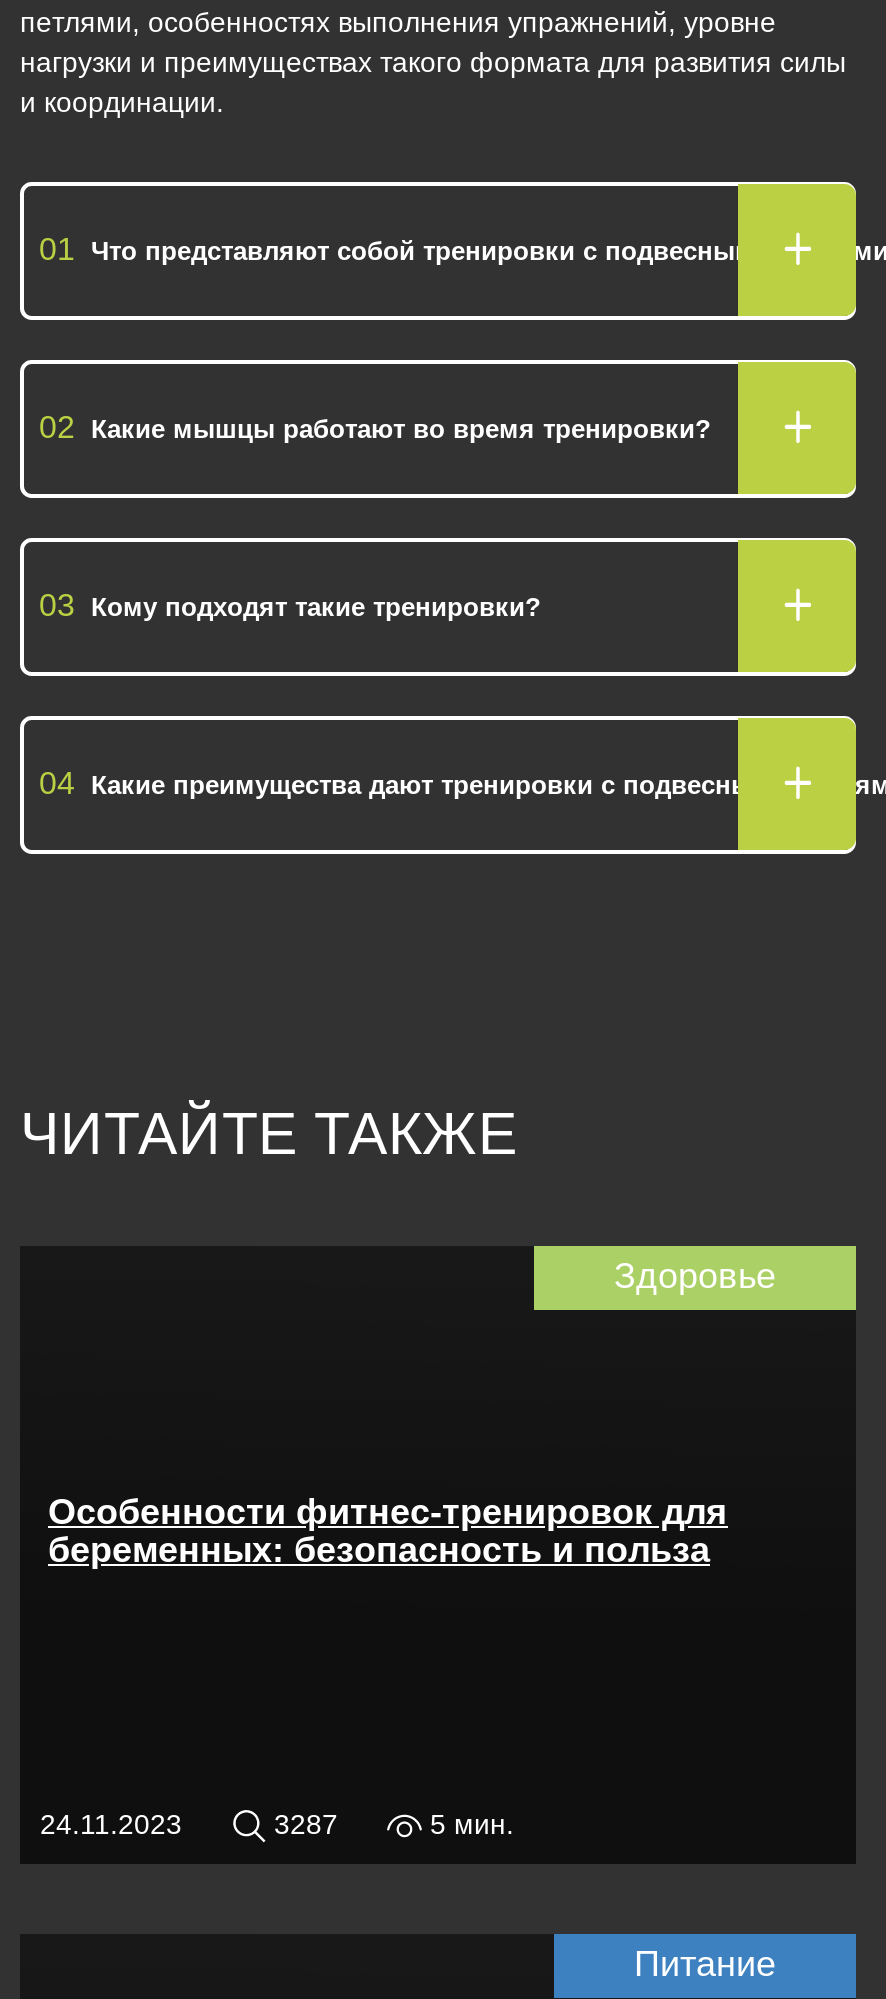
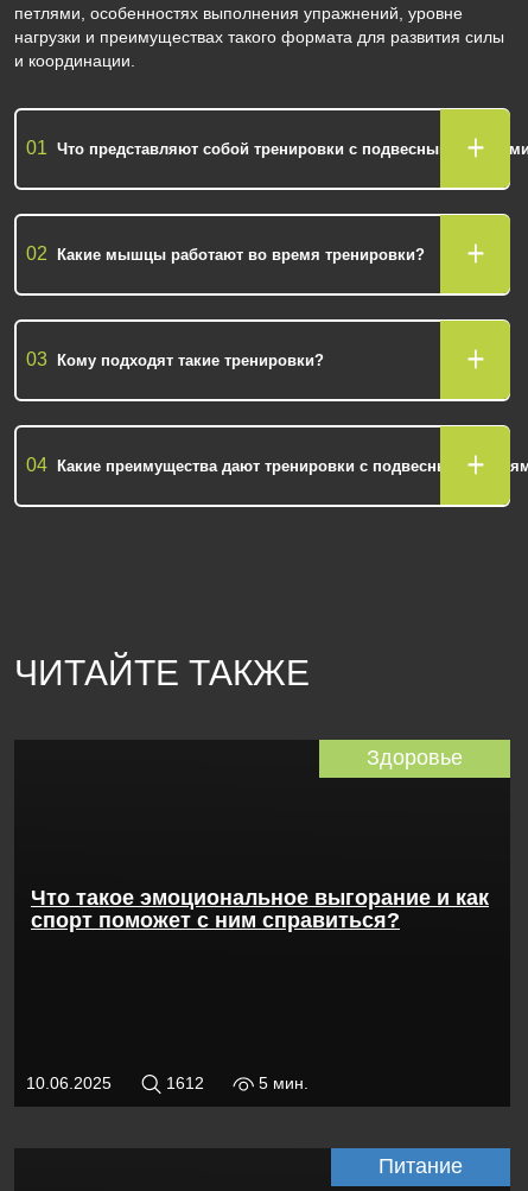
[48,1492,728,1570] Особенности фитнес-тренировок для | беременных: безопасность и польза -> [31,886,489,932] Что такое эмоциональное выгорание и как | спорт поможет с ним справиться?
[40,1808,338,1840] 24.11.2023 | 3287 -> [26,1073,204,1092] 10.06.2025 | 1612

